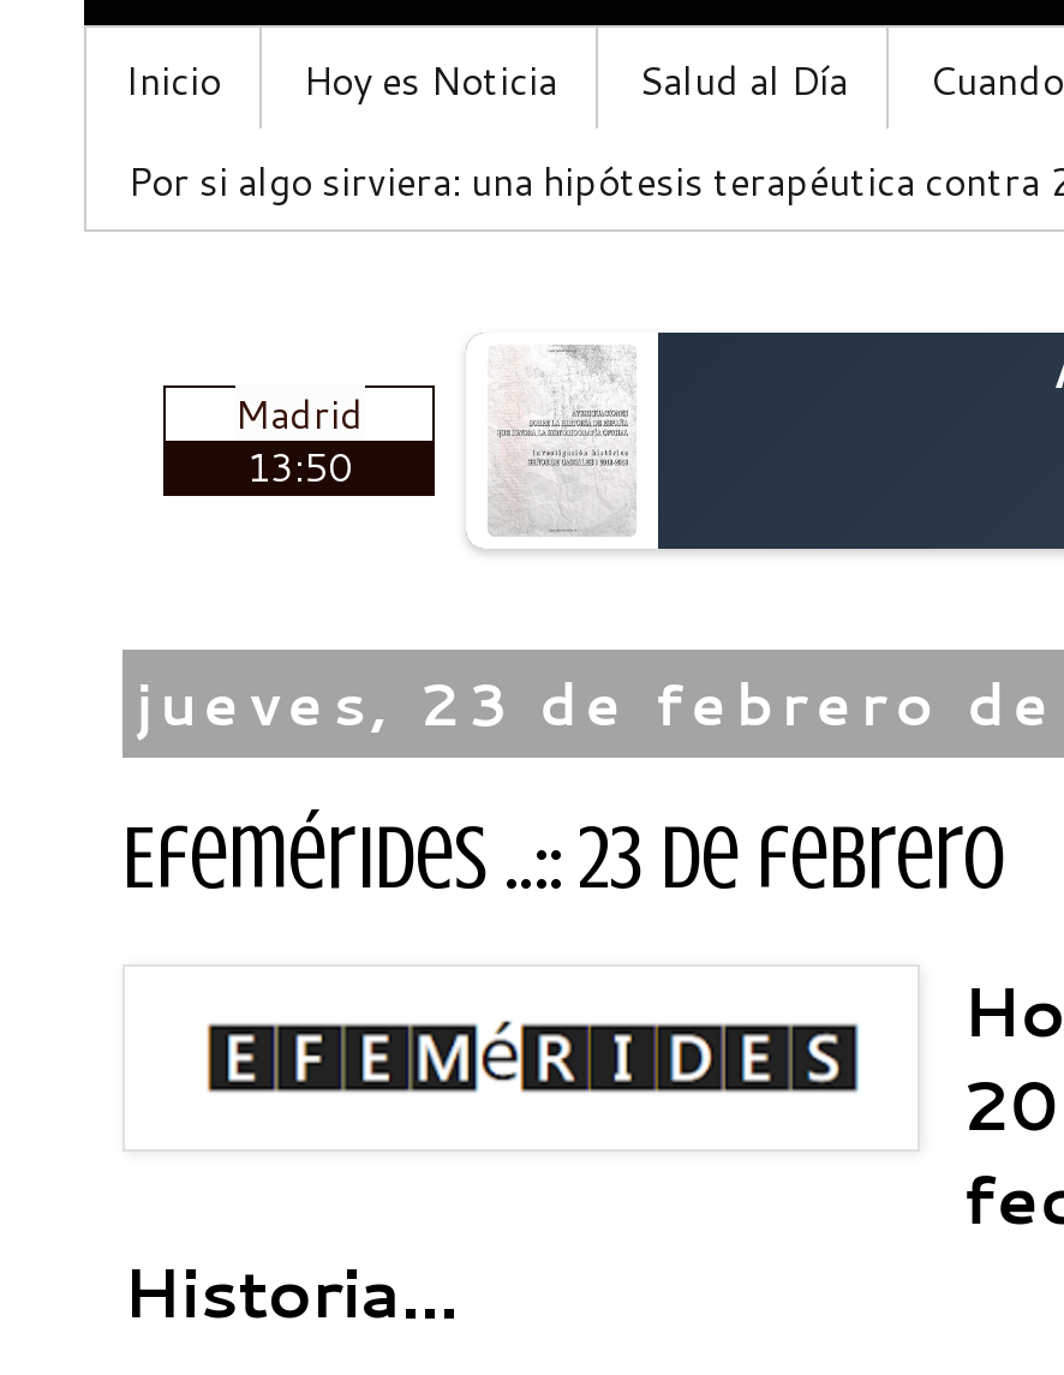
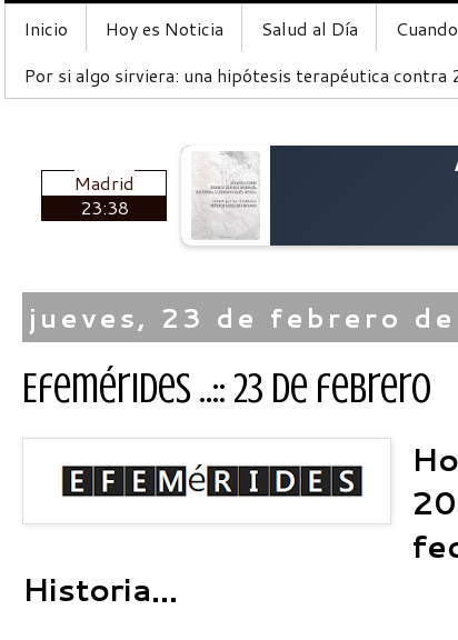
[246,439,352,495] 13:50 -> [79,195,128,220] 23:38

